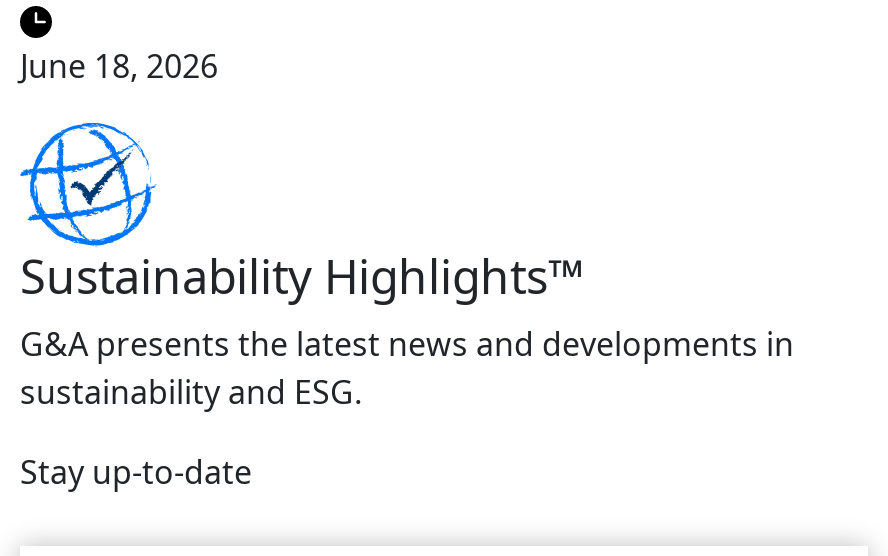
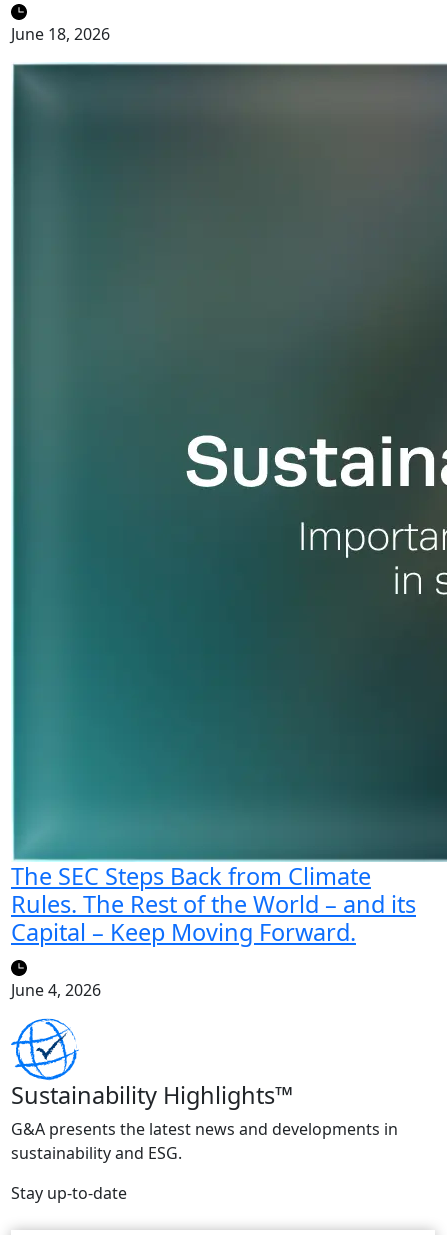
none -> [11,62,444,1001] [image] | The SEC Steps Back from Climate | Rules. The Rest of the World – and its | Capital – Keep Moving Forward. | June 4, 2026

